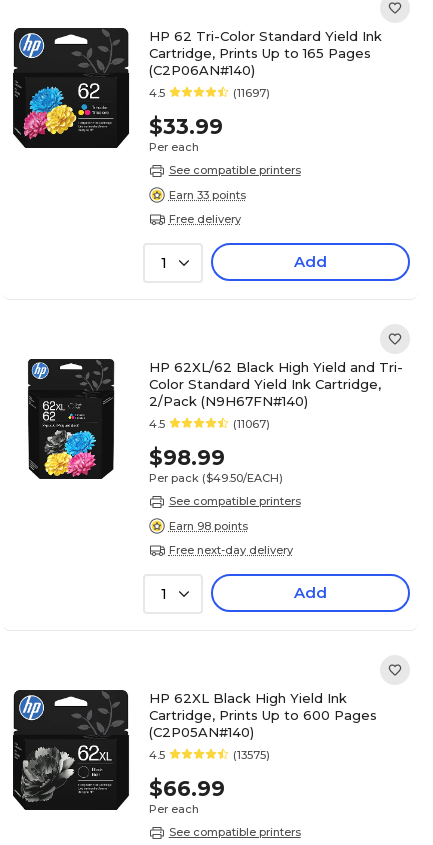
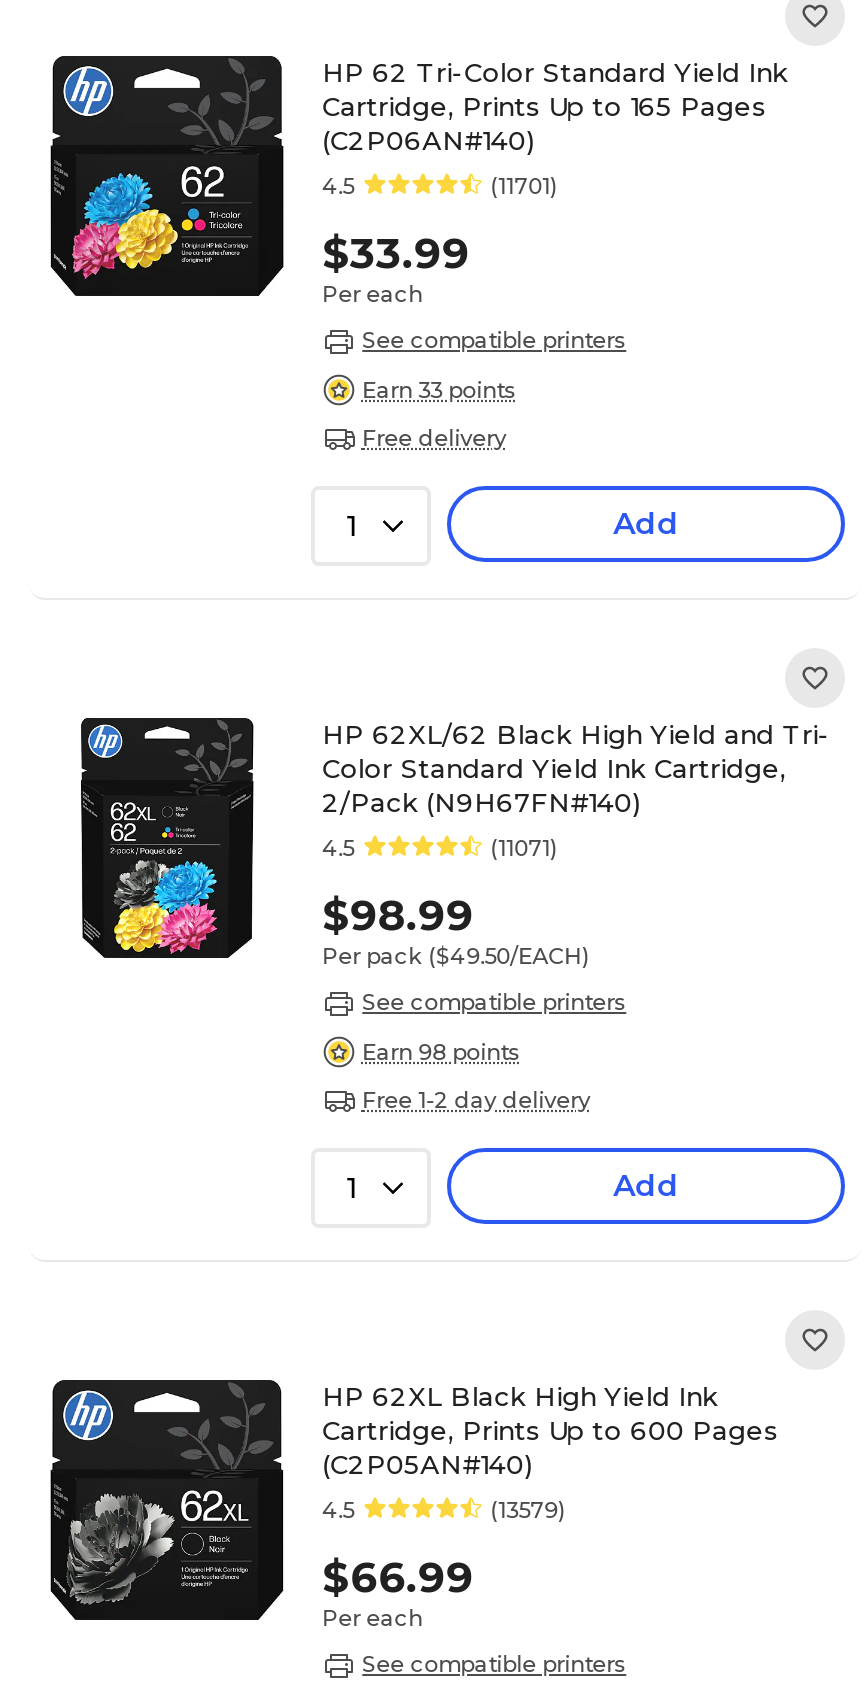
[233,86,270,100] (11697) -> [490,172,558,200] (11701)
[233,417,270,431] (11067) -> [490,834,558,862] (11071)
[169,543,293,557] Free next-day delivery -> [362,1086,590,1114] Free 1-2 day delivery
[233,748,270,762] (13575) -> [490,1497,566,1525] (13579)

